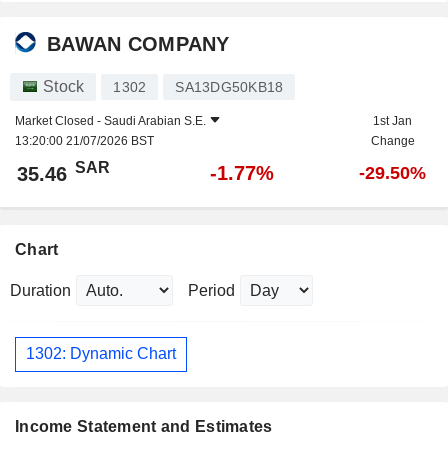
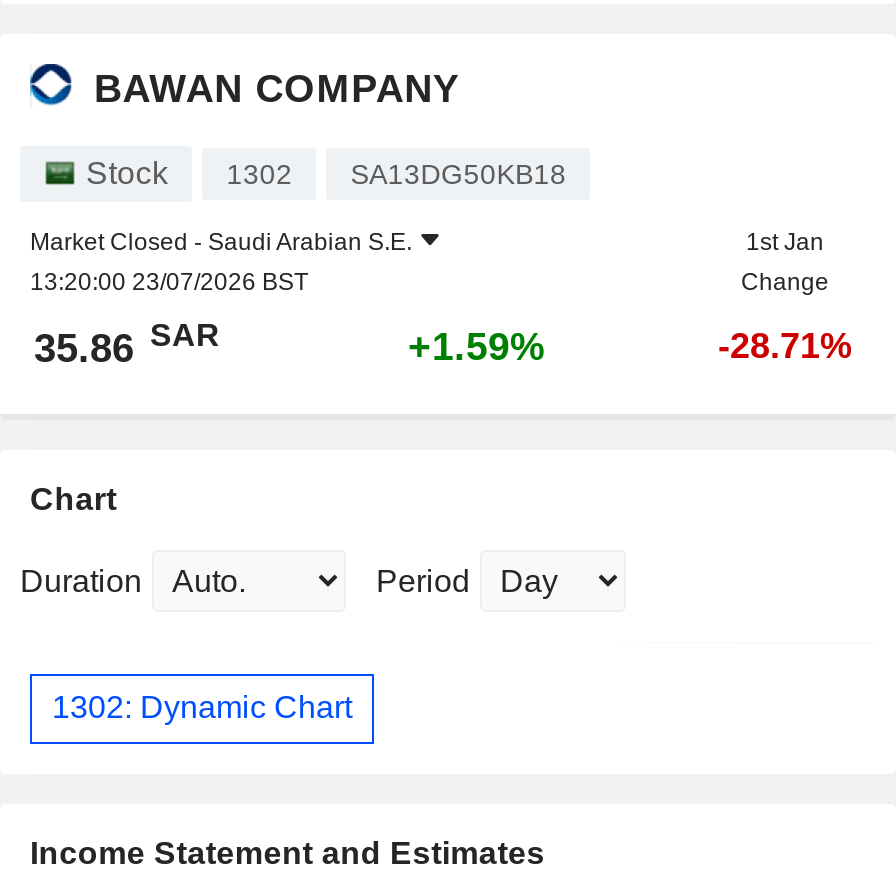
[15,134,154,148] 13:20:00 21/07/2026 BST -> [30,267,308,295] 13:20:00 23/07/2026 BST
[17,159,110,185] 35.46 SAR -> [34,318,220,369] 35.86 SAR
[210,162,274,184] -1.77% -> [408,323,546,367] +1.59%
[359,163,426,183] -29.50% -> [718,325,852,365] -28.71%

